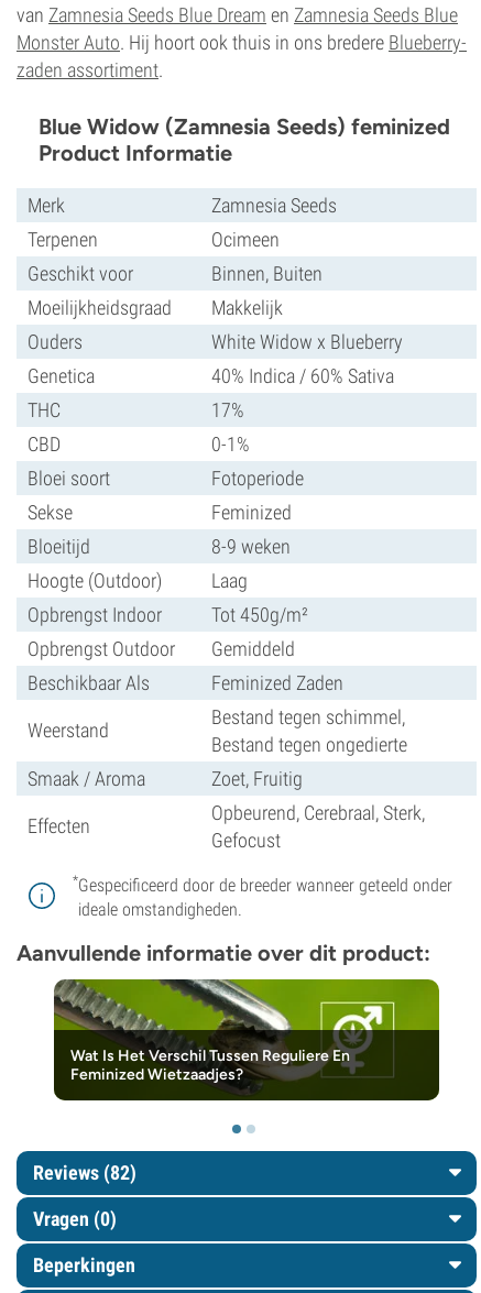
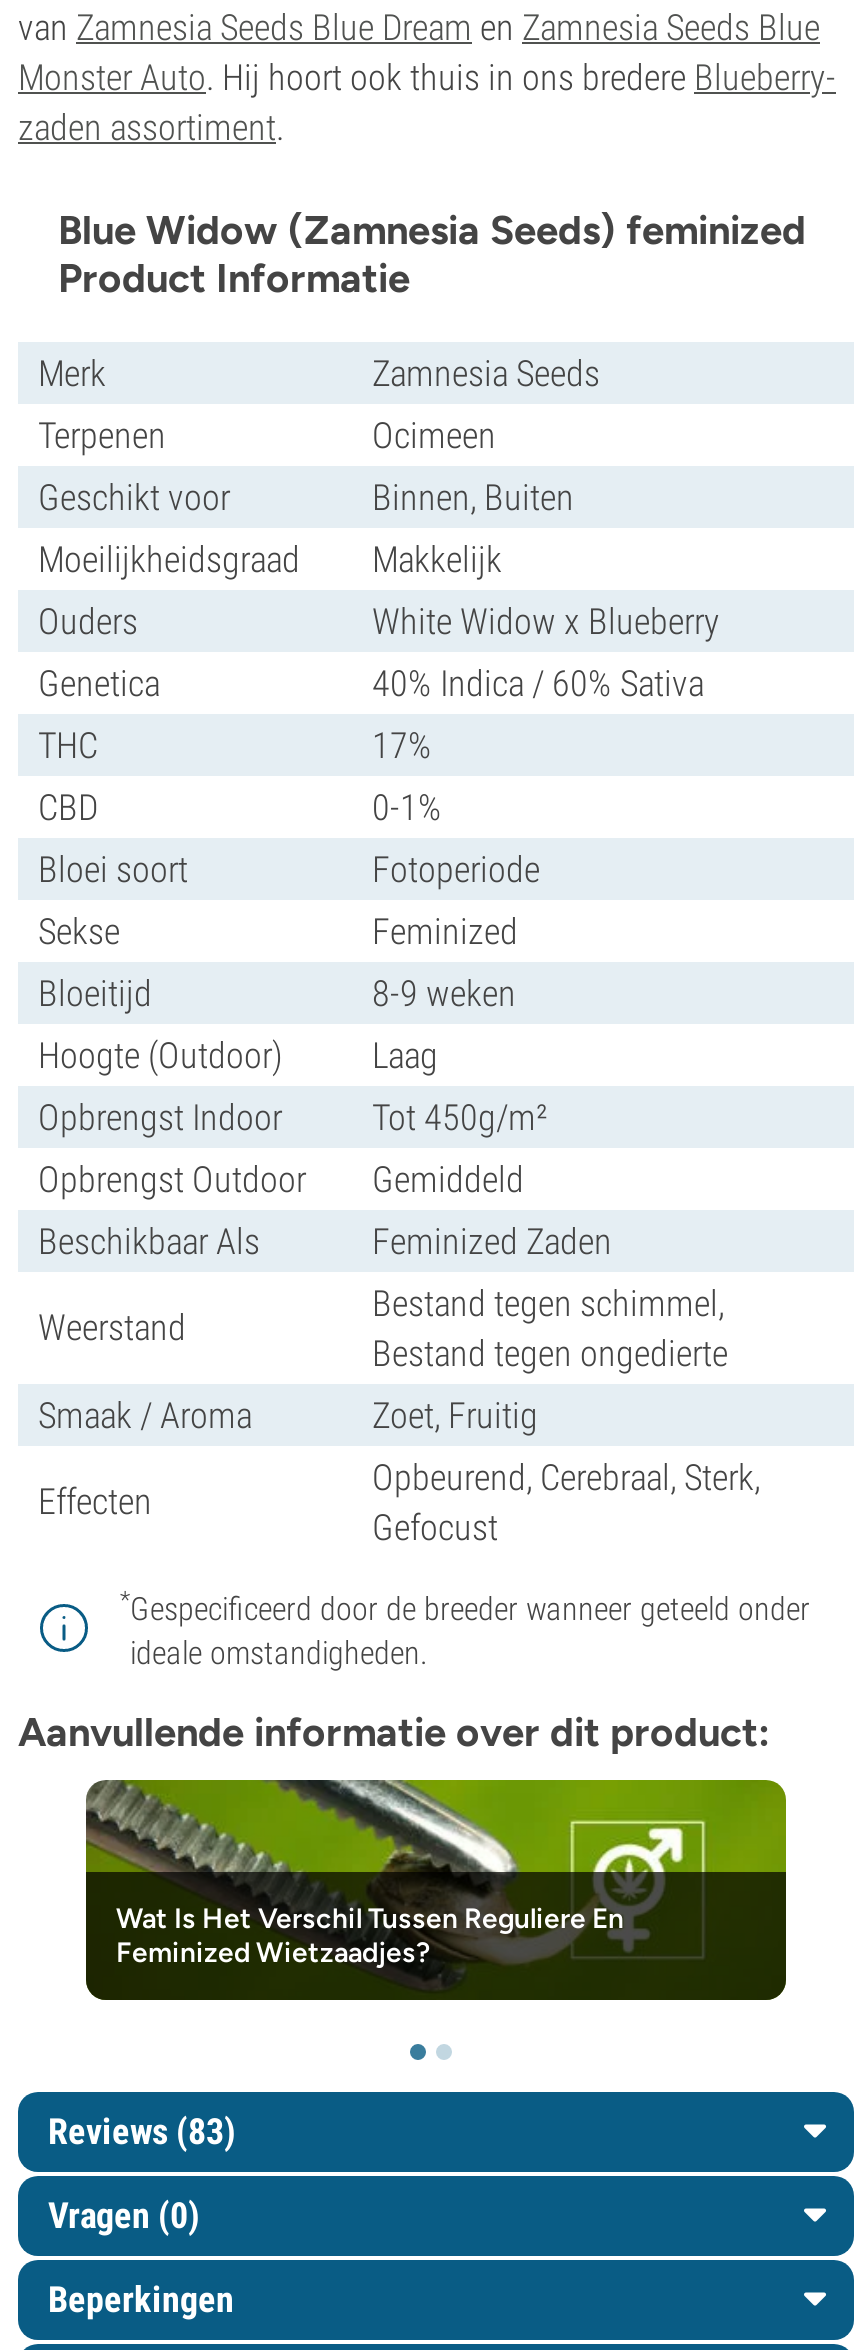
[33,1161,136,1184] Reviews (82) -> [48,2110,236,2152] Reviews (83)

